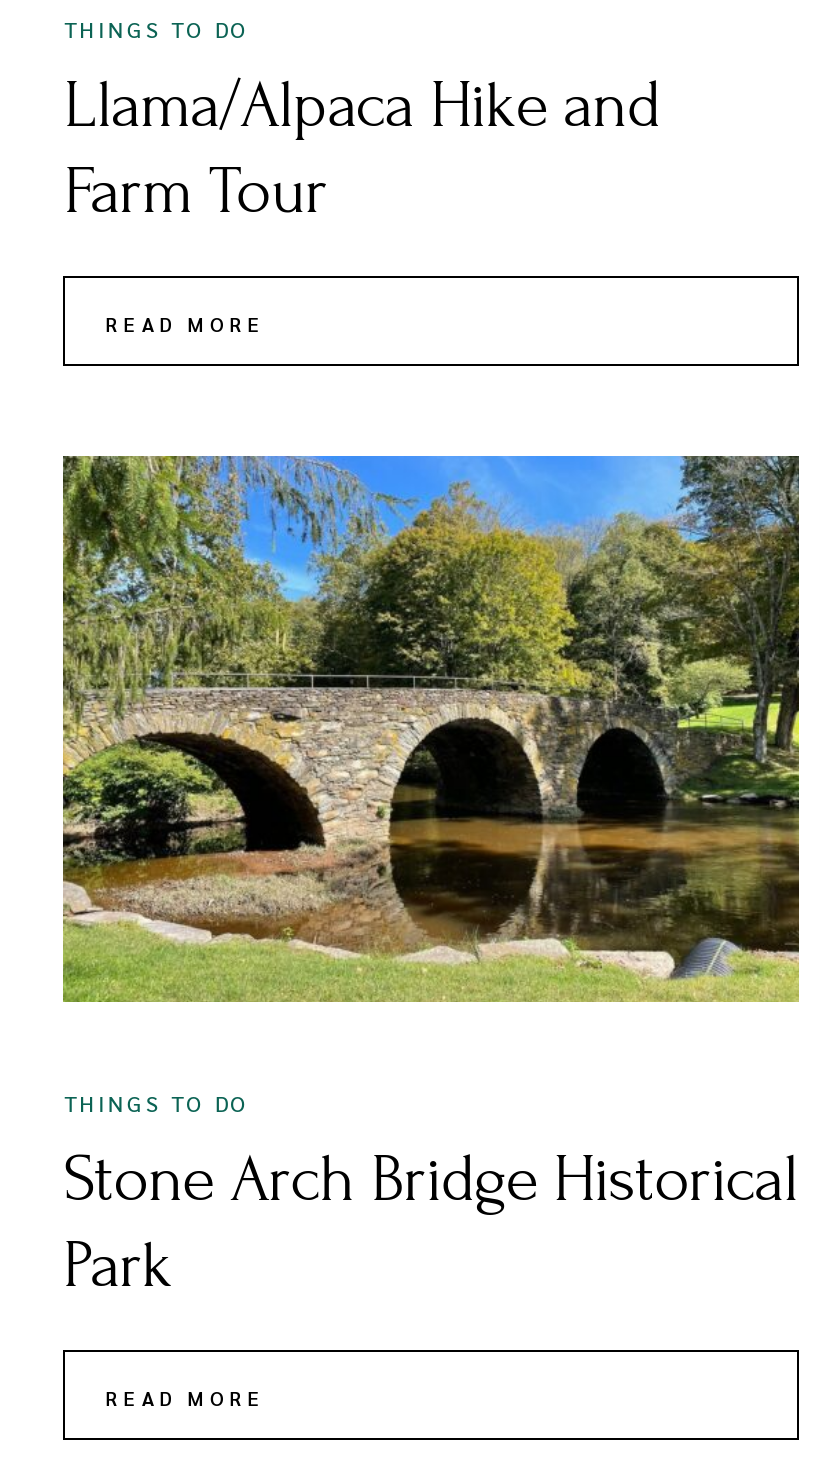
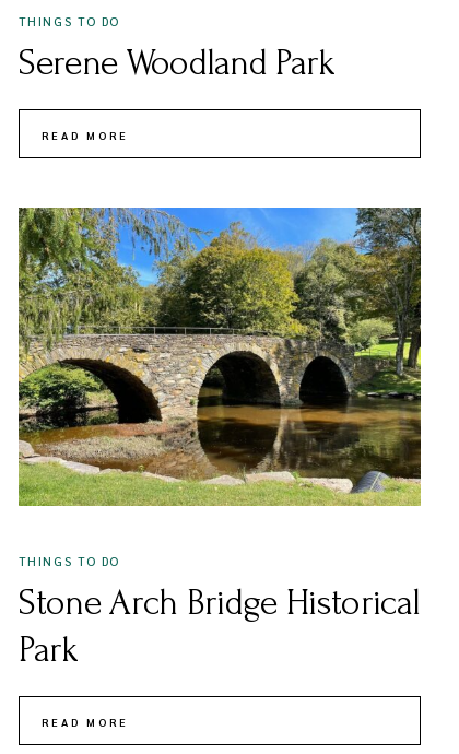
[64,68,659,228] Llama/Alpaca Hike and | Farm Tour -> [19,43,335,83] Serene Woodland Park

